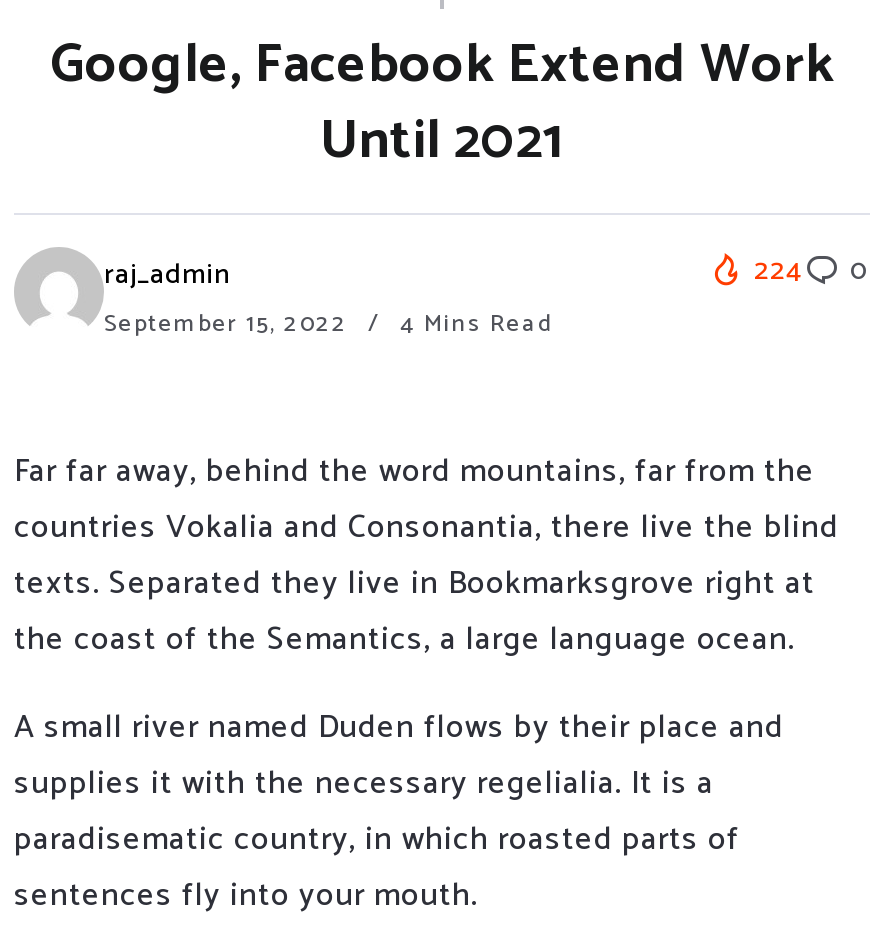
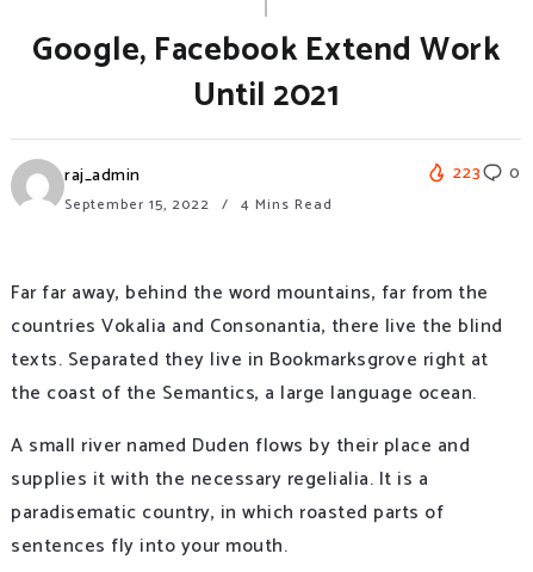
[754,249,804,295] 224 -> [453,160,482,187] 223

